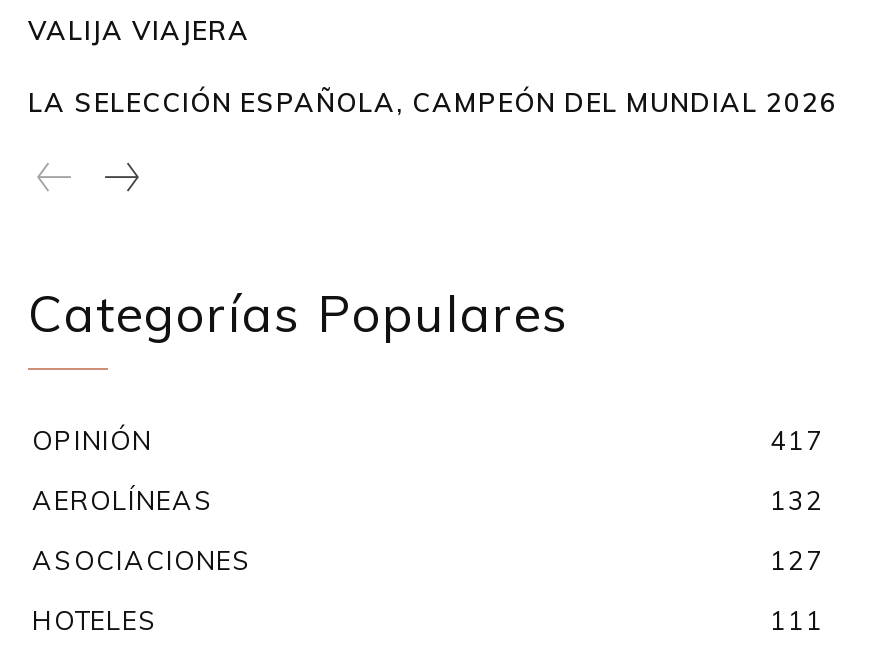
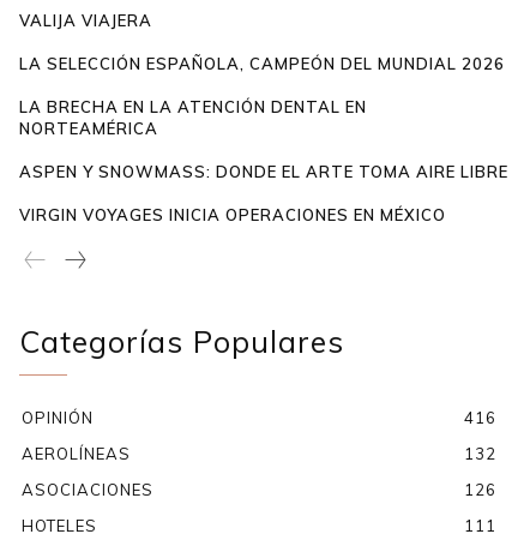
none -> [19,97,508,224] LA BRECHA EN LA ATENCIÓN DENTAL EN | NORTEAMÉRICA | ASPEN Y SNOWMASS: DONDE EL ARTE TOMA AIRE LIBRE | VIRGIN VOYAGES INICIA OPERACIONES EN MÉXICO
[770,424,824,456] 417 -> [464,408,496,427] 416
[770,544,824,576] 127 -> [464,480,496,499] 126

